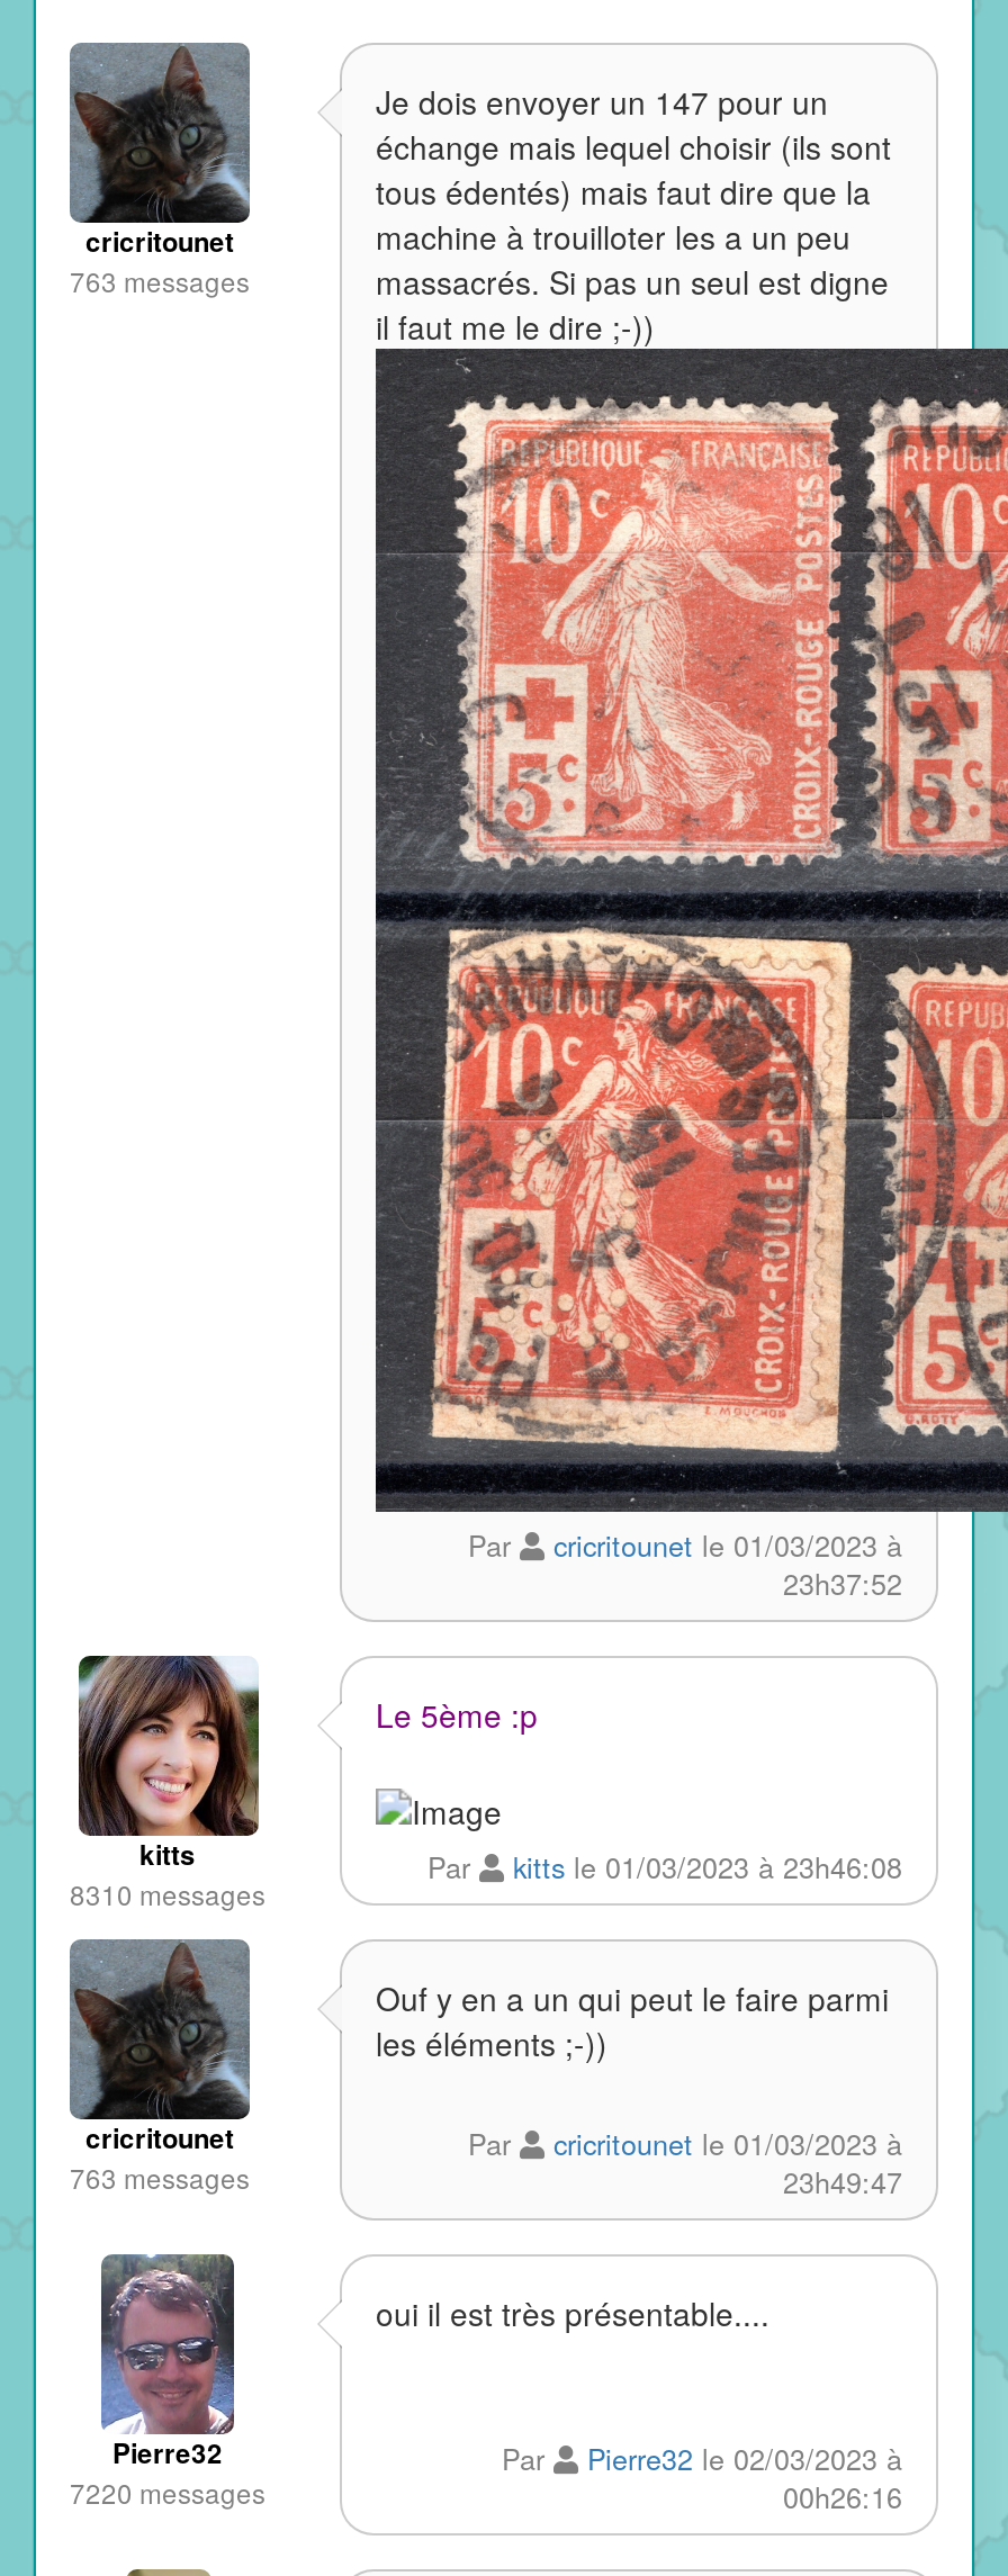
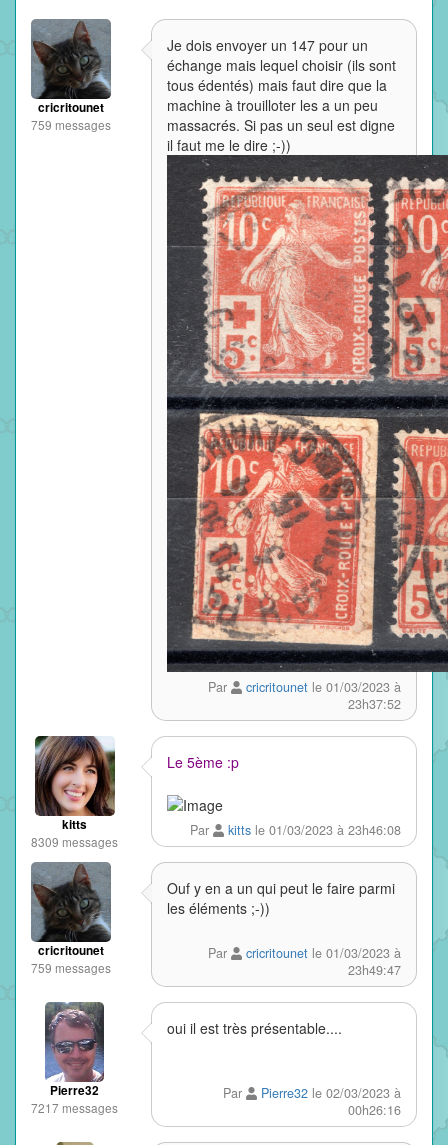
[70,261,250,299] 763 messages -> [31,116,111,133] 759 messages
[70,1875,265,1913] 8310 messages -> [31,833,118,850] 8309 messages
[70,2157,250,2195] 763 messages -> [31,959,111,976] 759 messages
[70,2472,265,2510] 7220 messages -> [31,1099,118,1116] 7217 messages

